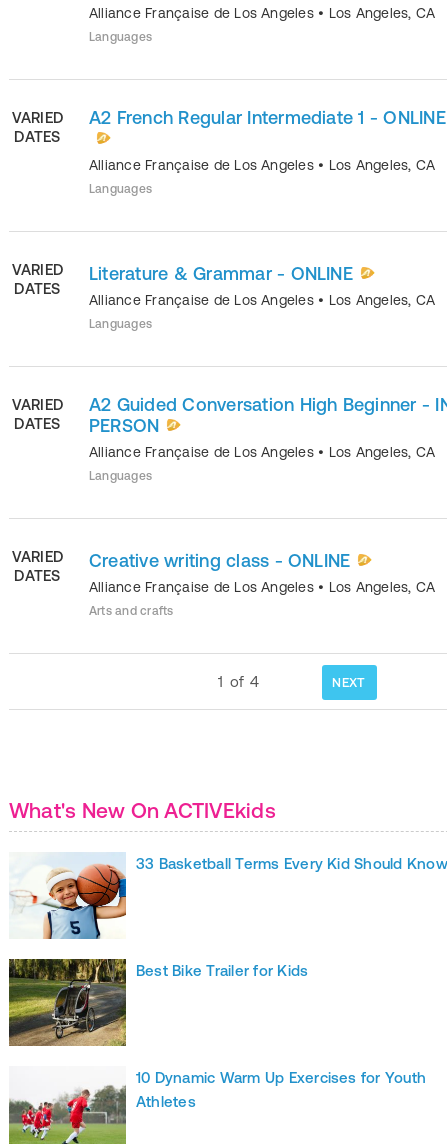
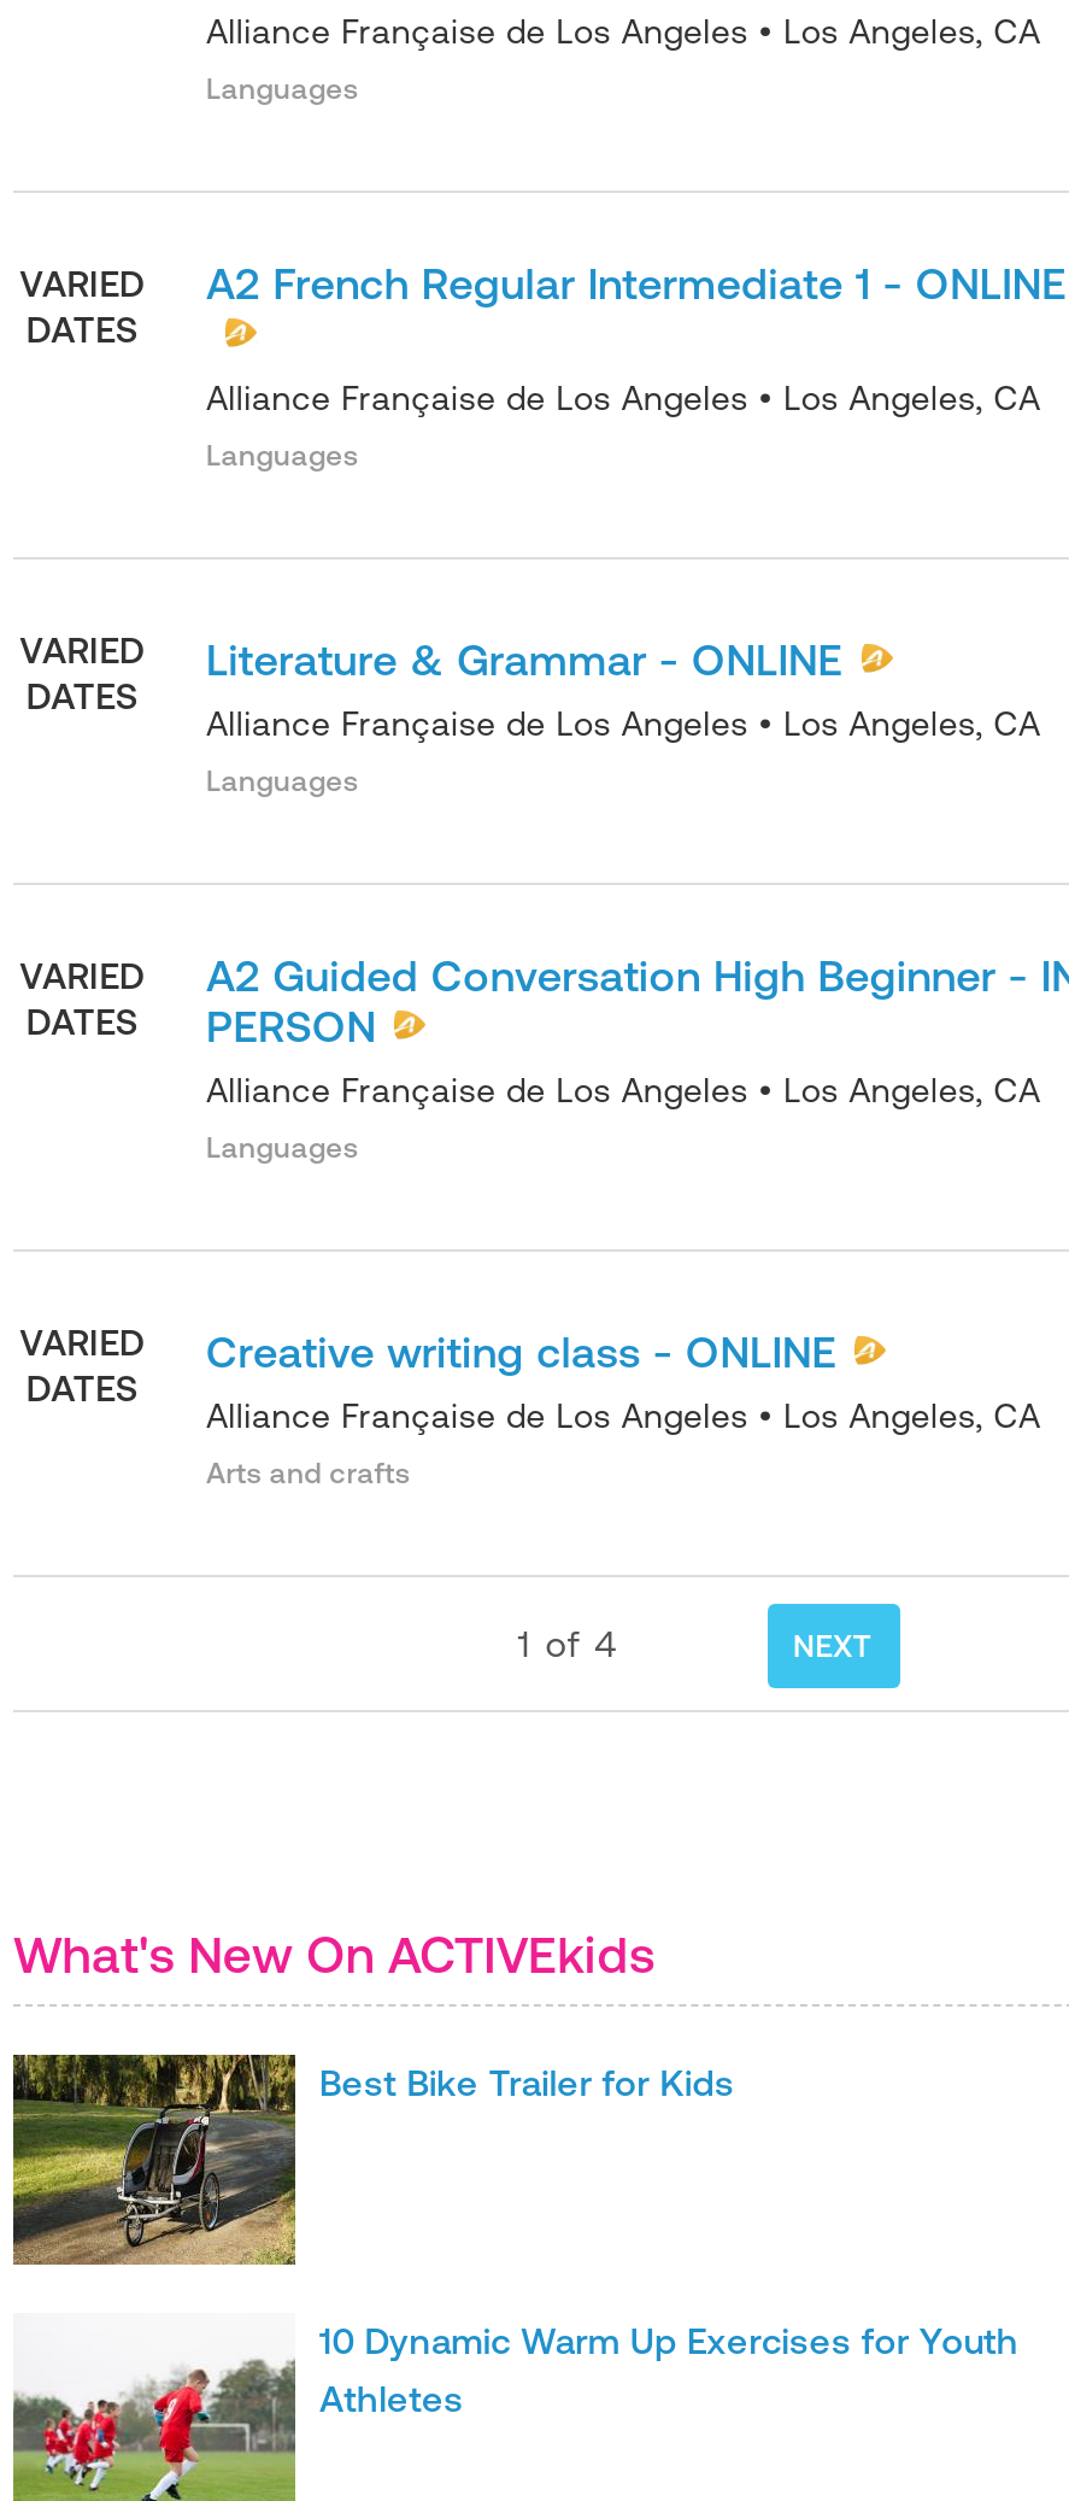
[9,852,447,940] [image] | 33 Basketball Terms Every Kid Should Know -> none

